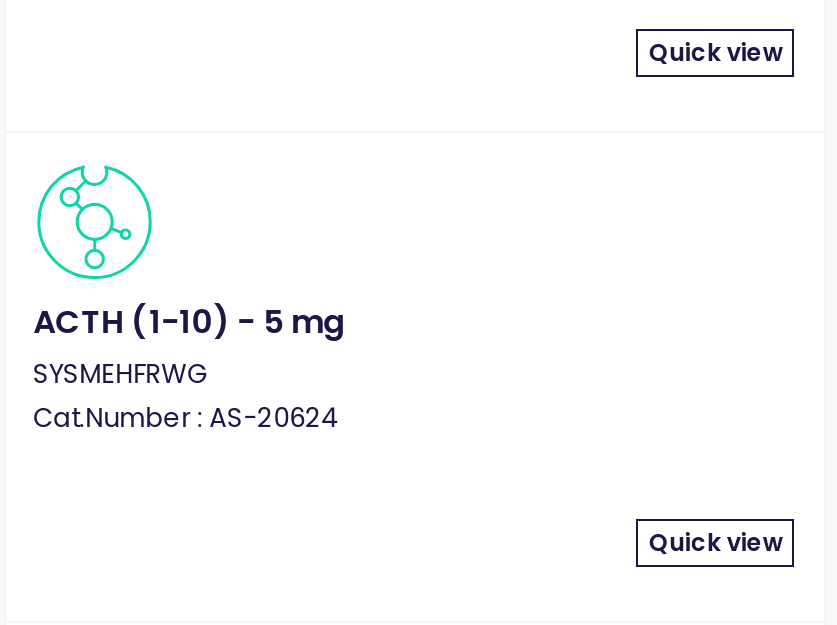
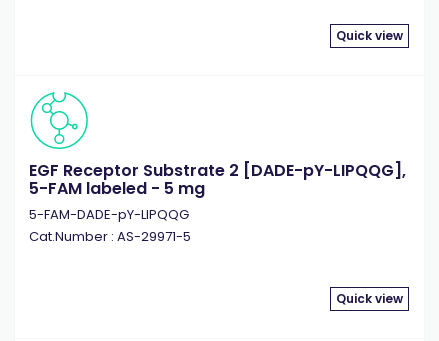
[33,299,345,437] ACTH (1-10) - 5 mg | SYSMEHFRWG | Cat.Number : AS-20624 -> [29,159,406,246] EGF Receptor Substrate 2 [DADE-pY-LIPQQG], | 5-FAM labeled - 5 mg | 5-FAM-DADE-pY-LIPQQG | Cat.Number : AS-29971-5

